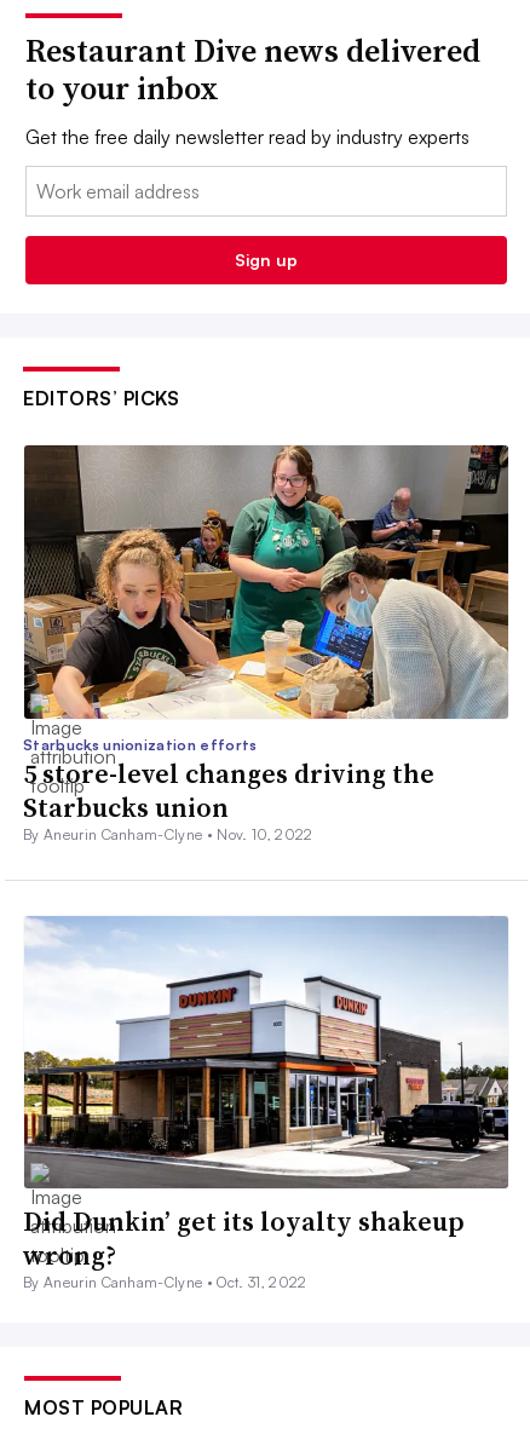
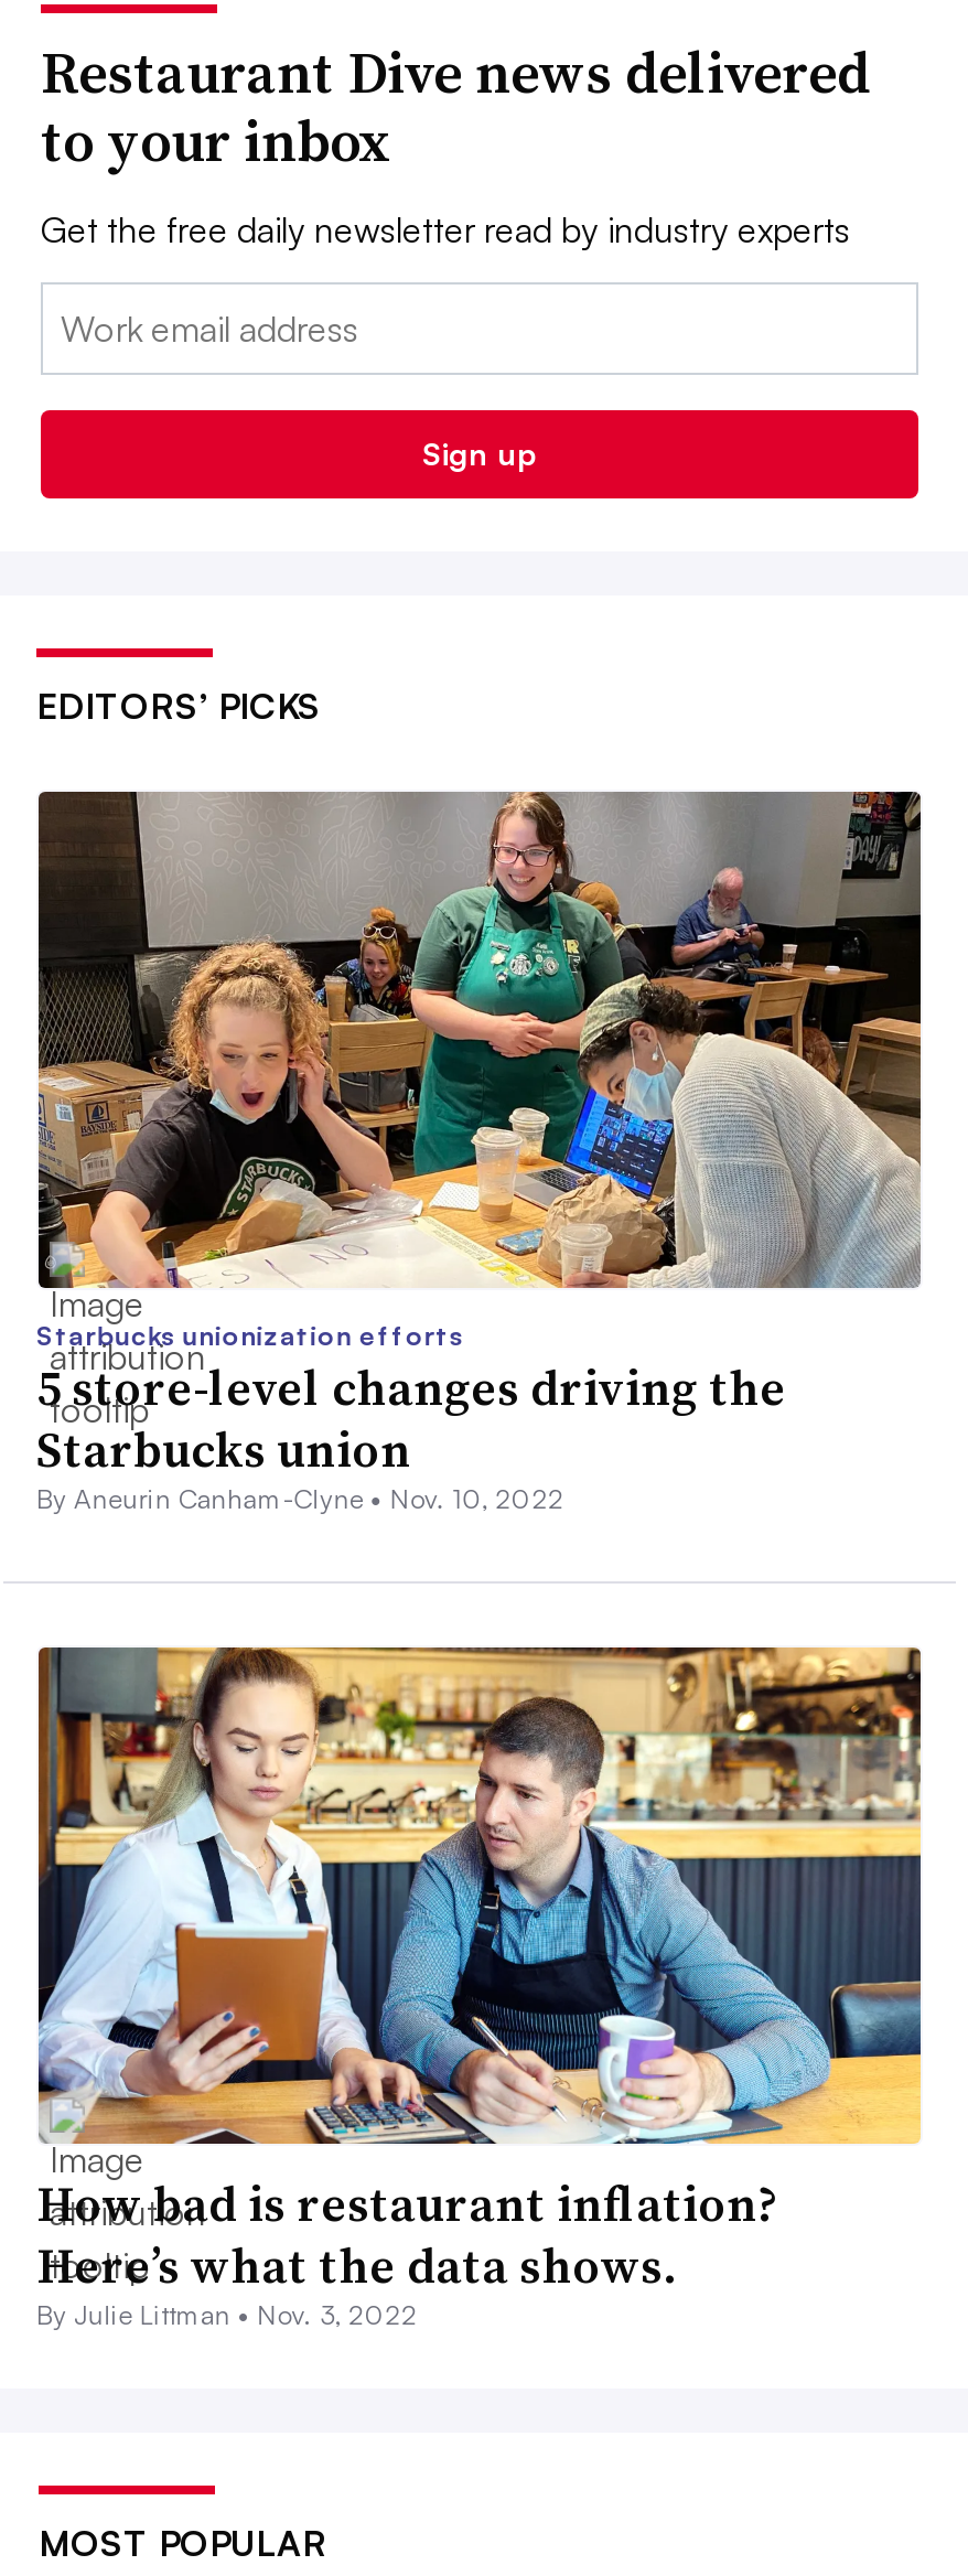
[23,915,509,1291] [image] | Did Dunkin’ get its loyalty shakeup | wrong? | By Aneurin Canham-Clyne • Oct. 31, 2022 -> [36,1645,923,2332] [image] | How bad is restaurant inflation? | Here’s what the data shows. | By Julie Littman • Nov. 3, 2022

